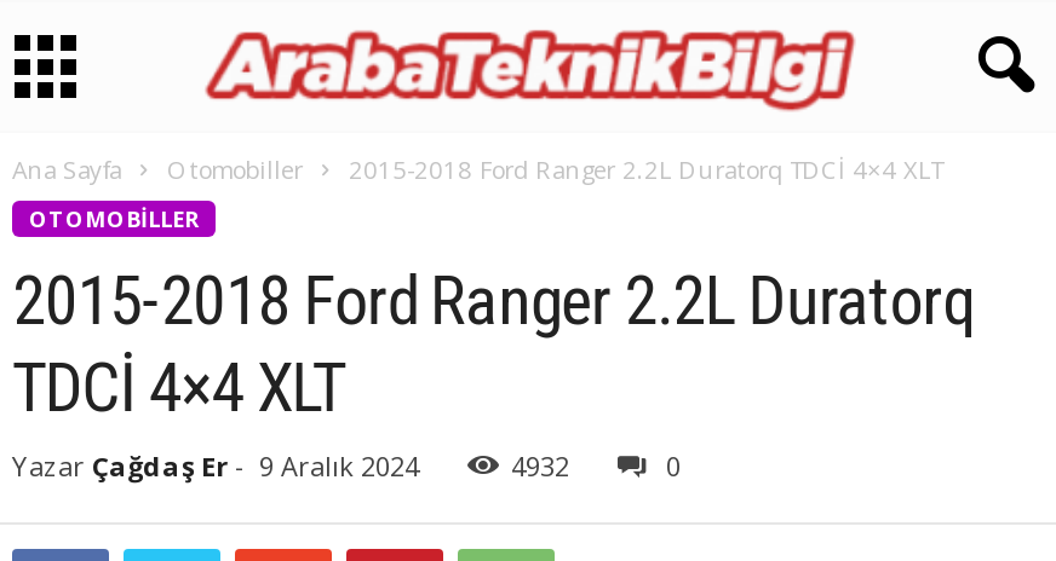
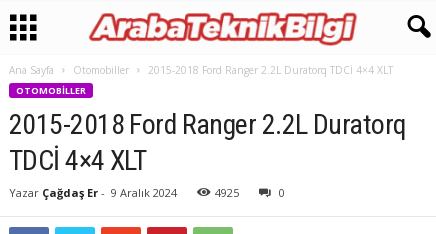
[511,447,569,484] 4932 -> [215,185,239,200] 4925

